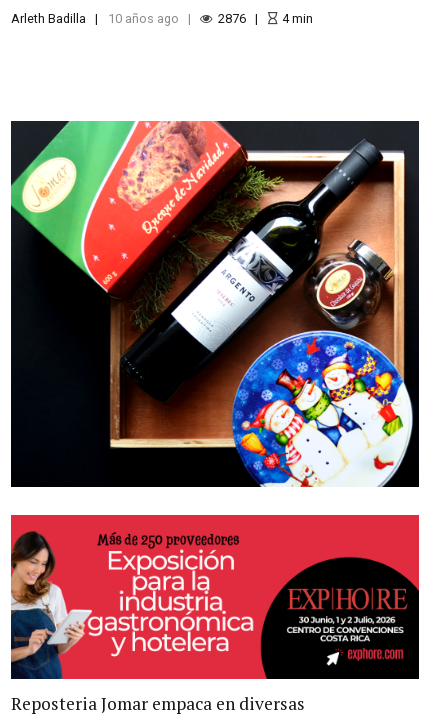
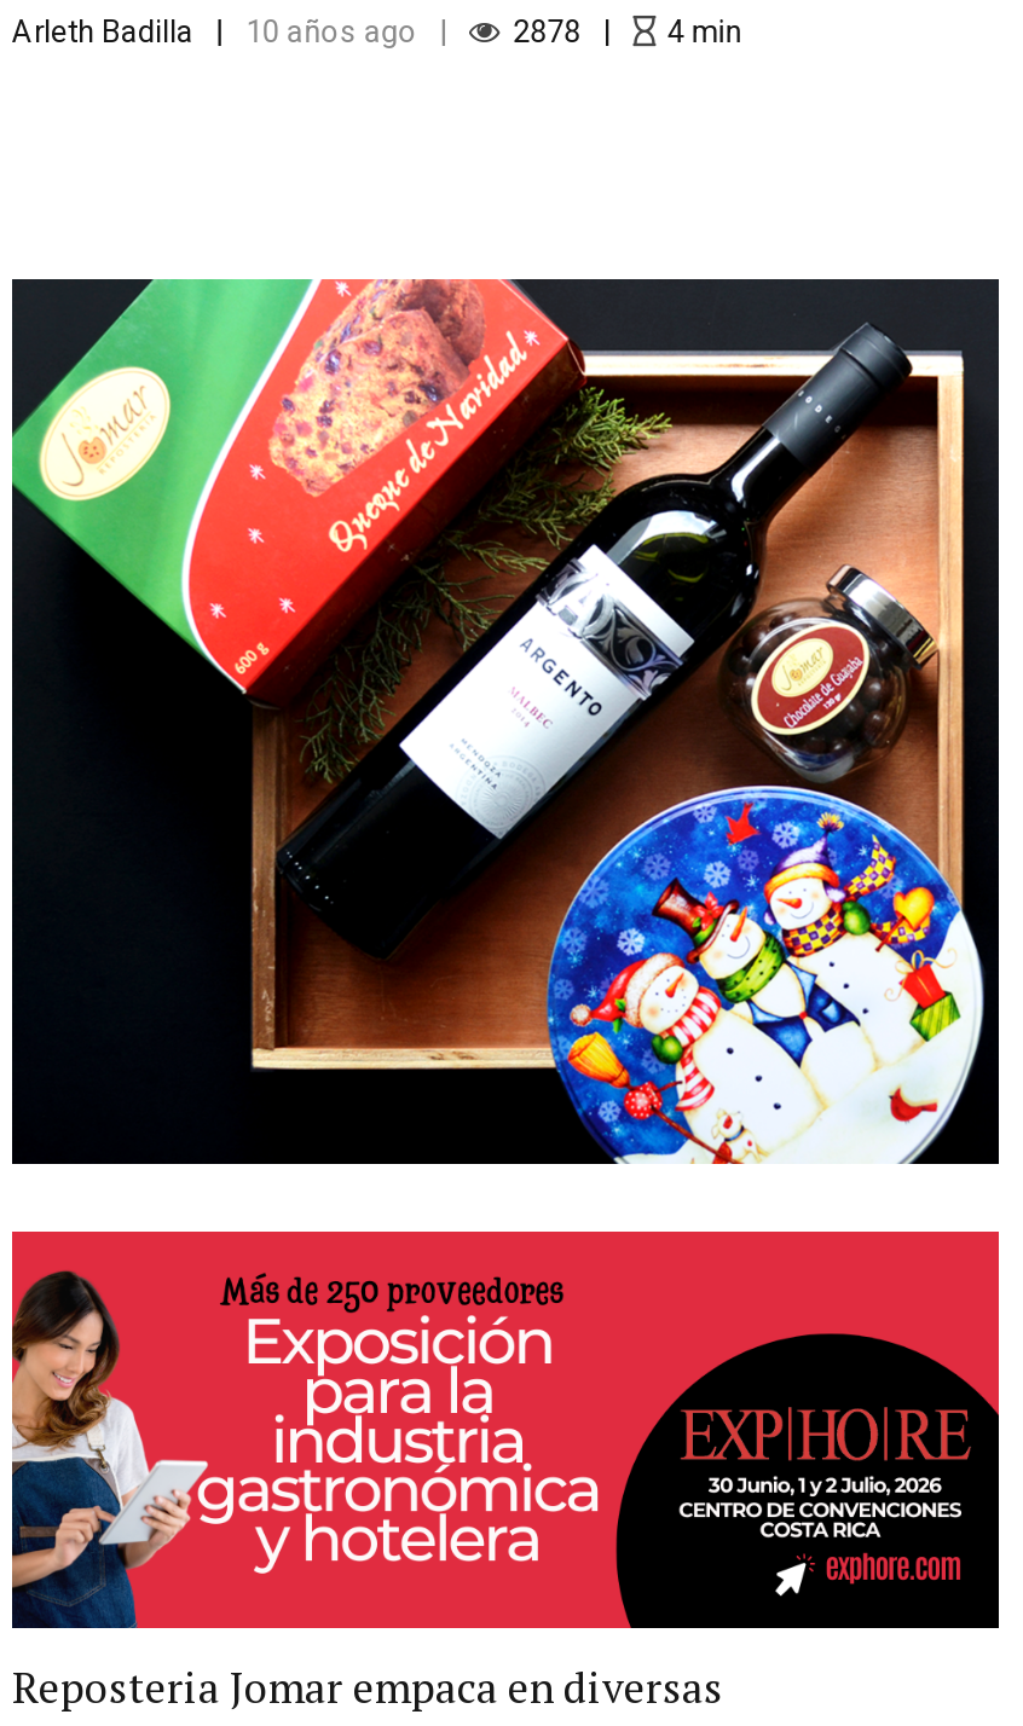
[218,10,246,25] 2876 -> [513,12,581,48] 2878

